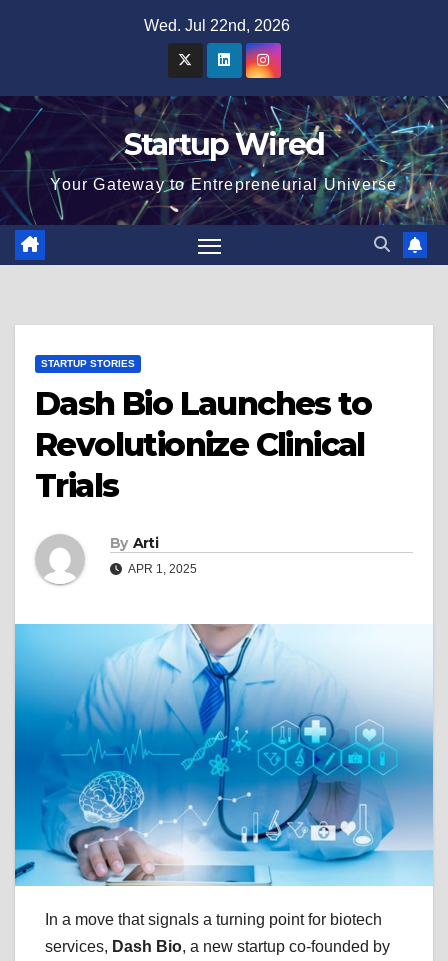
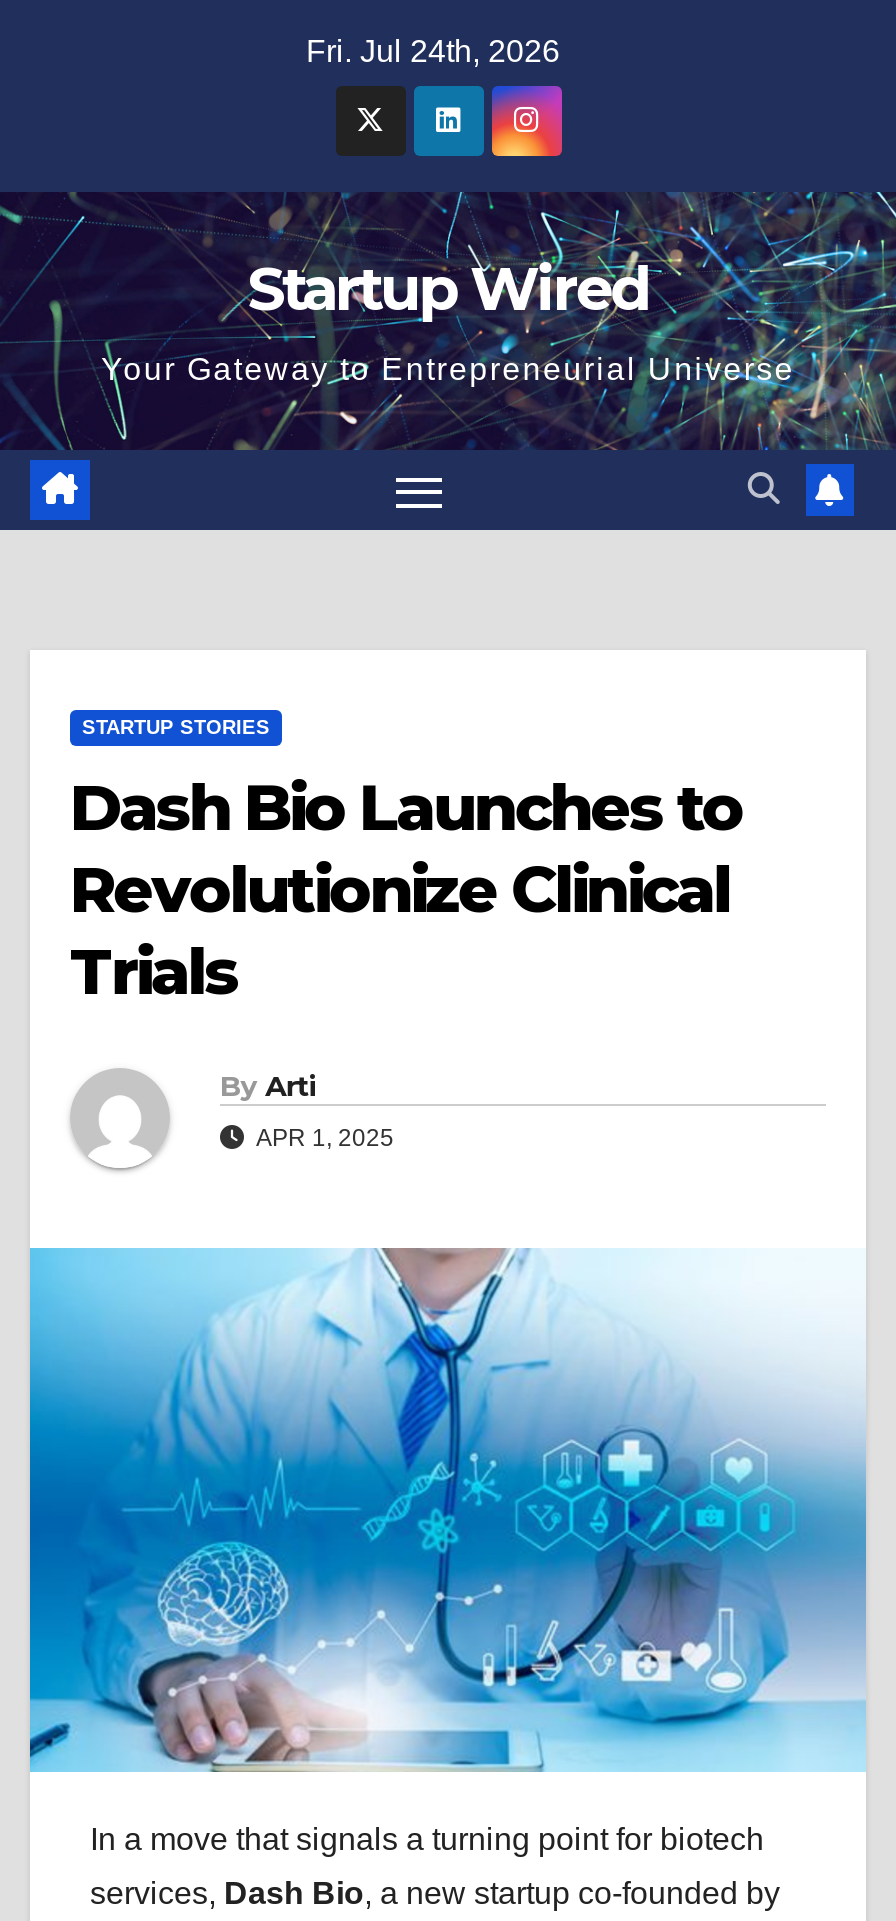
[143,17,289,34] Wed. Jul 22nd, 2026 -> [306,34,560,68] Fri. Jul 24th, 2026

